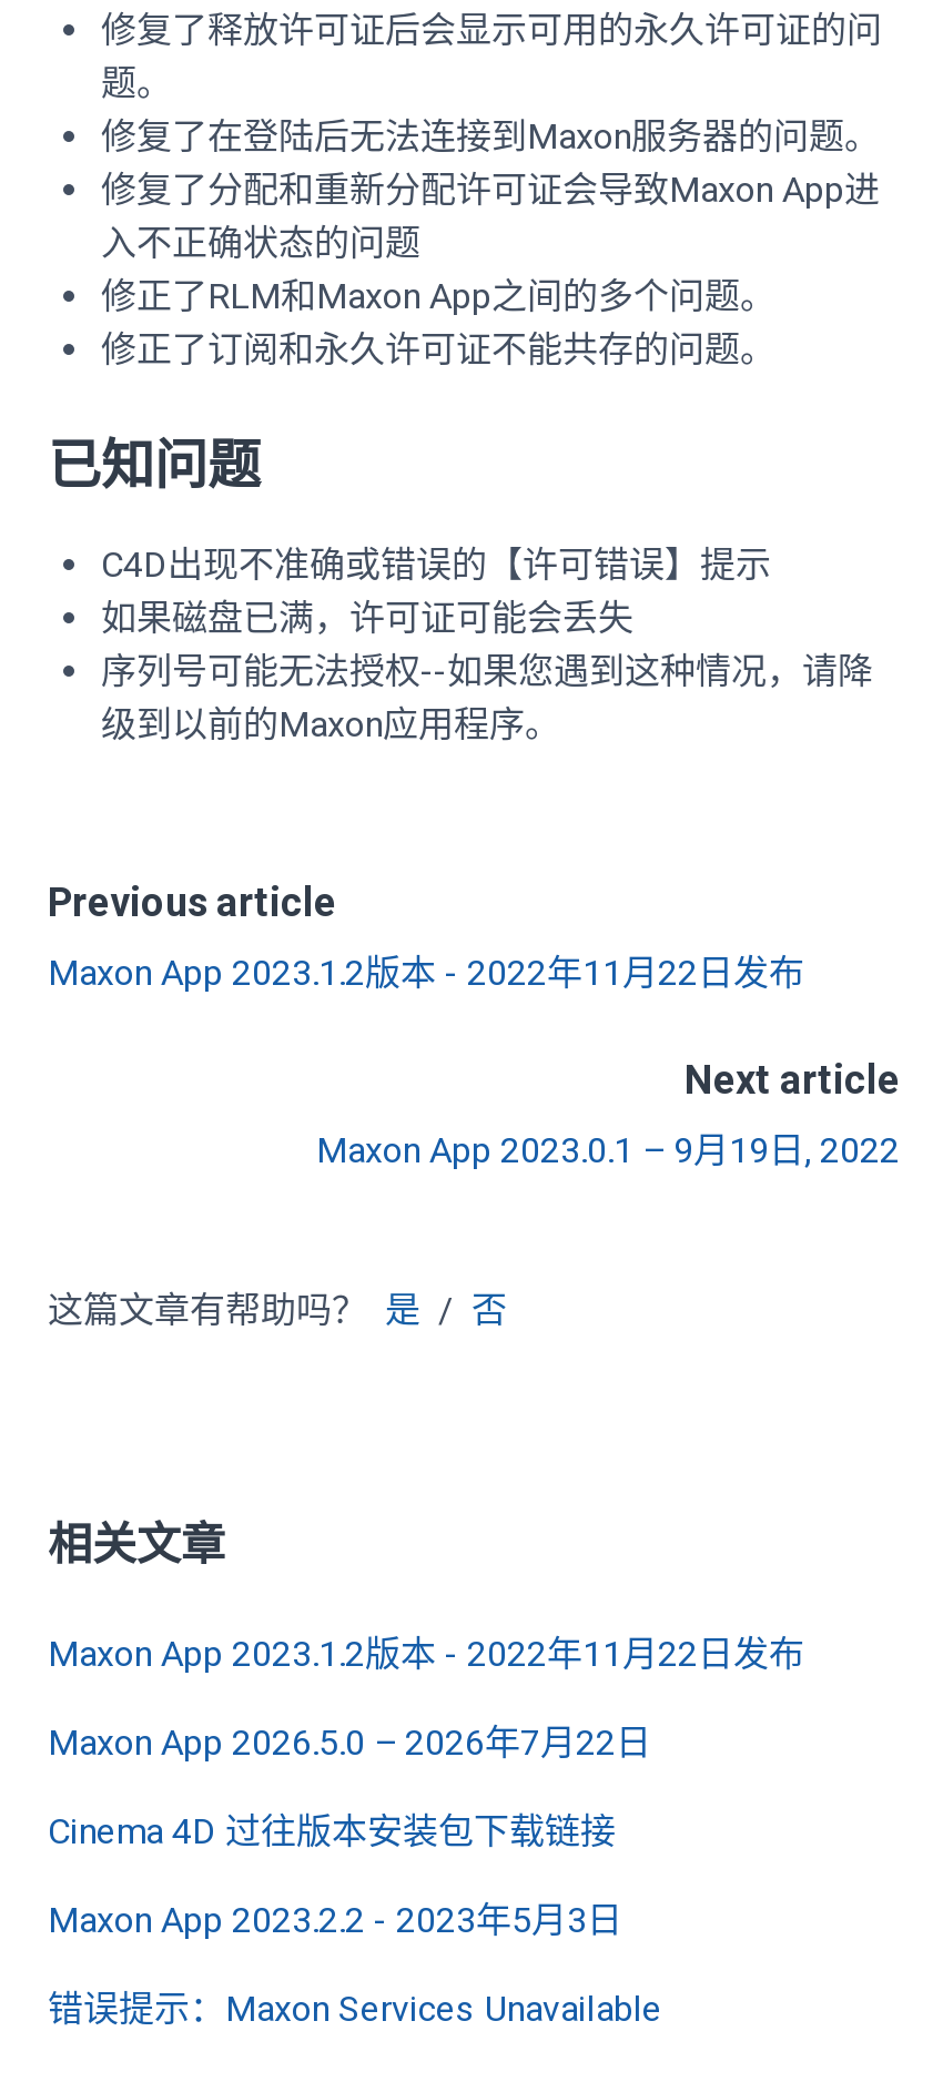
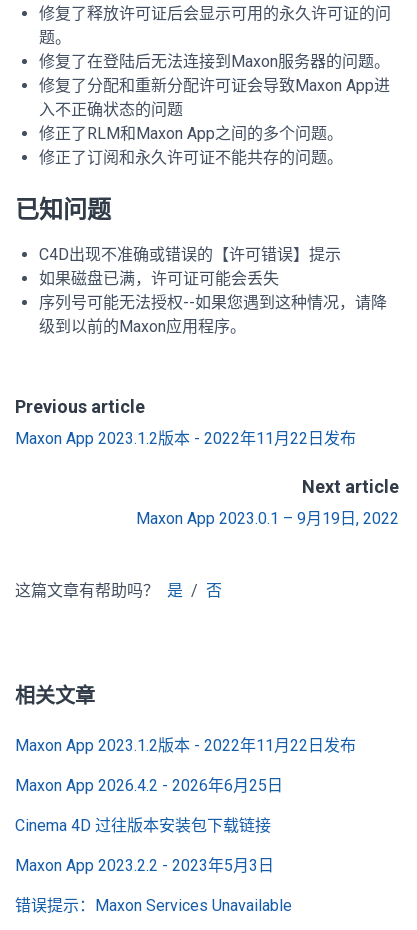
[48,1722,651,1764] Maxon App 2026.5.0 – 2026年7月22日 -> [15,776,283,795] Maxon App 2026.4.2 - 2026年6月25日

